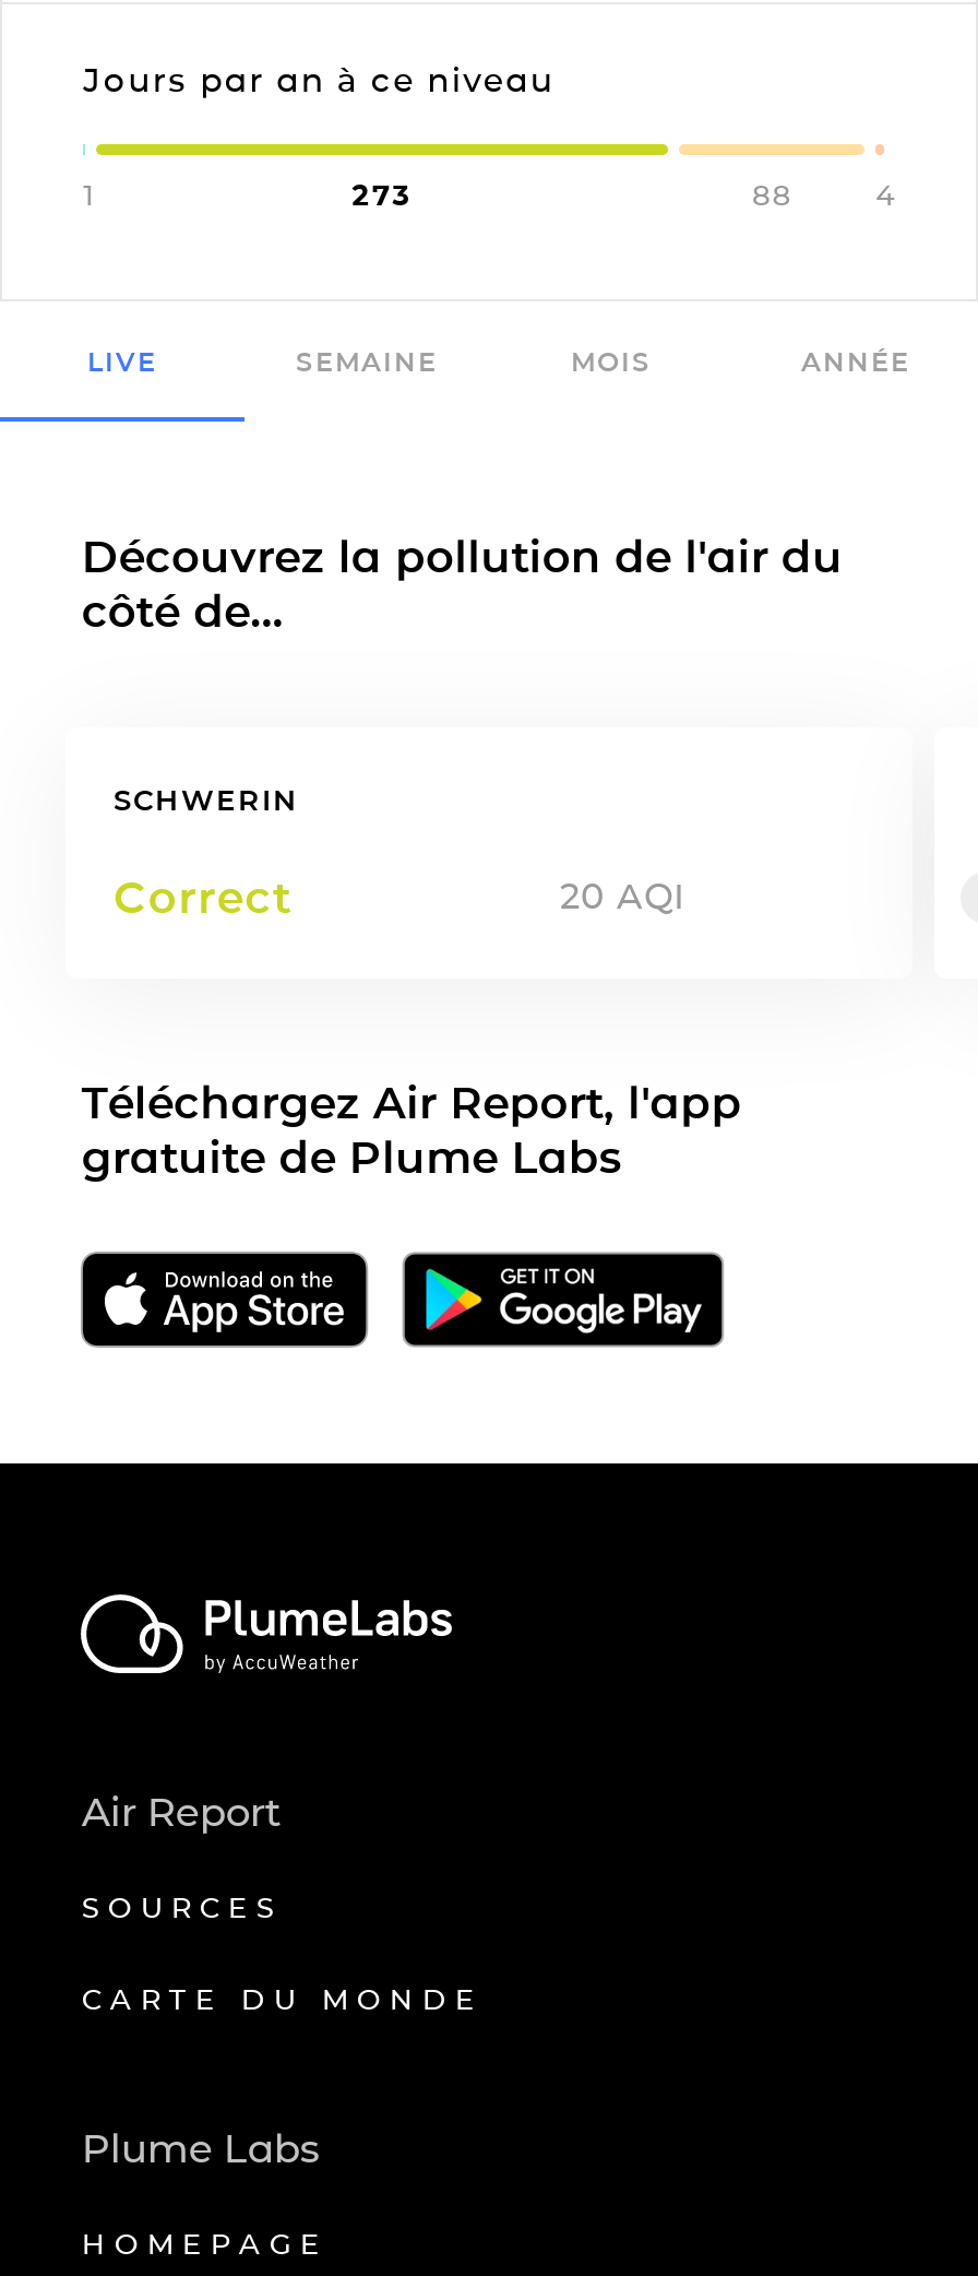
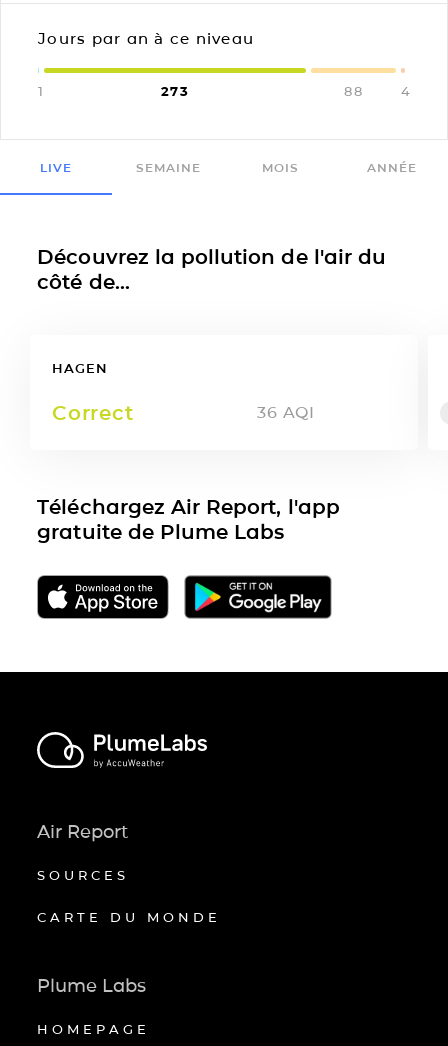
[114,782,299,816] SCHWERIN -> [52,360,108,376] HAGEN
[560,875,686,917] 20 AQI -> [257,403,314,422] 36 AQI

